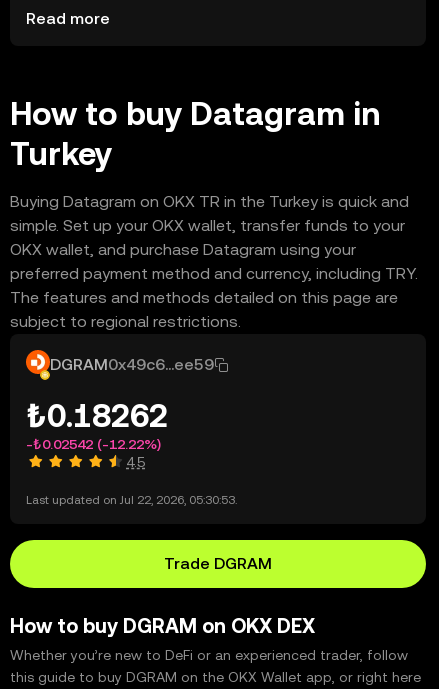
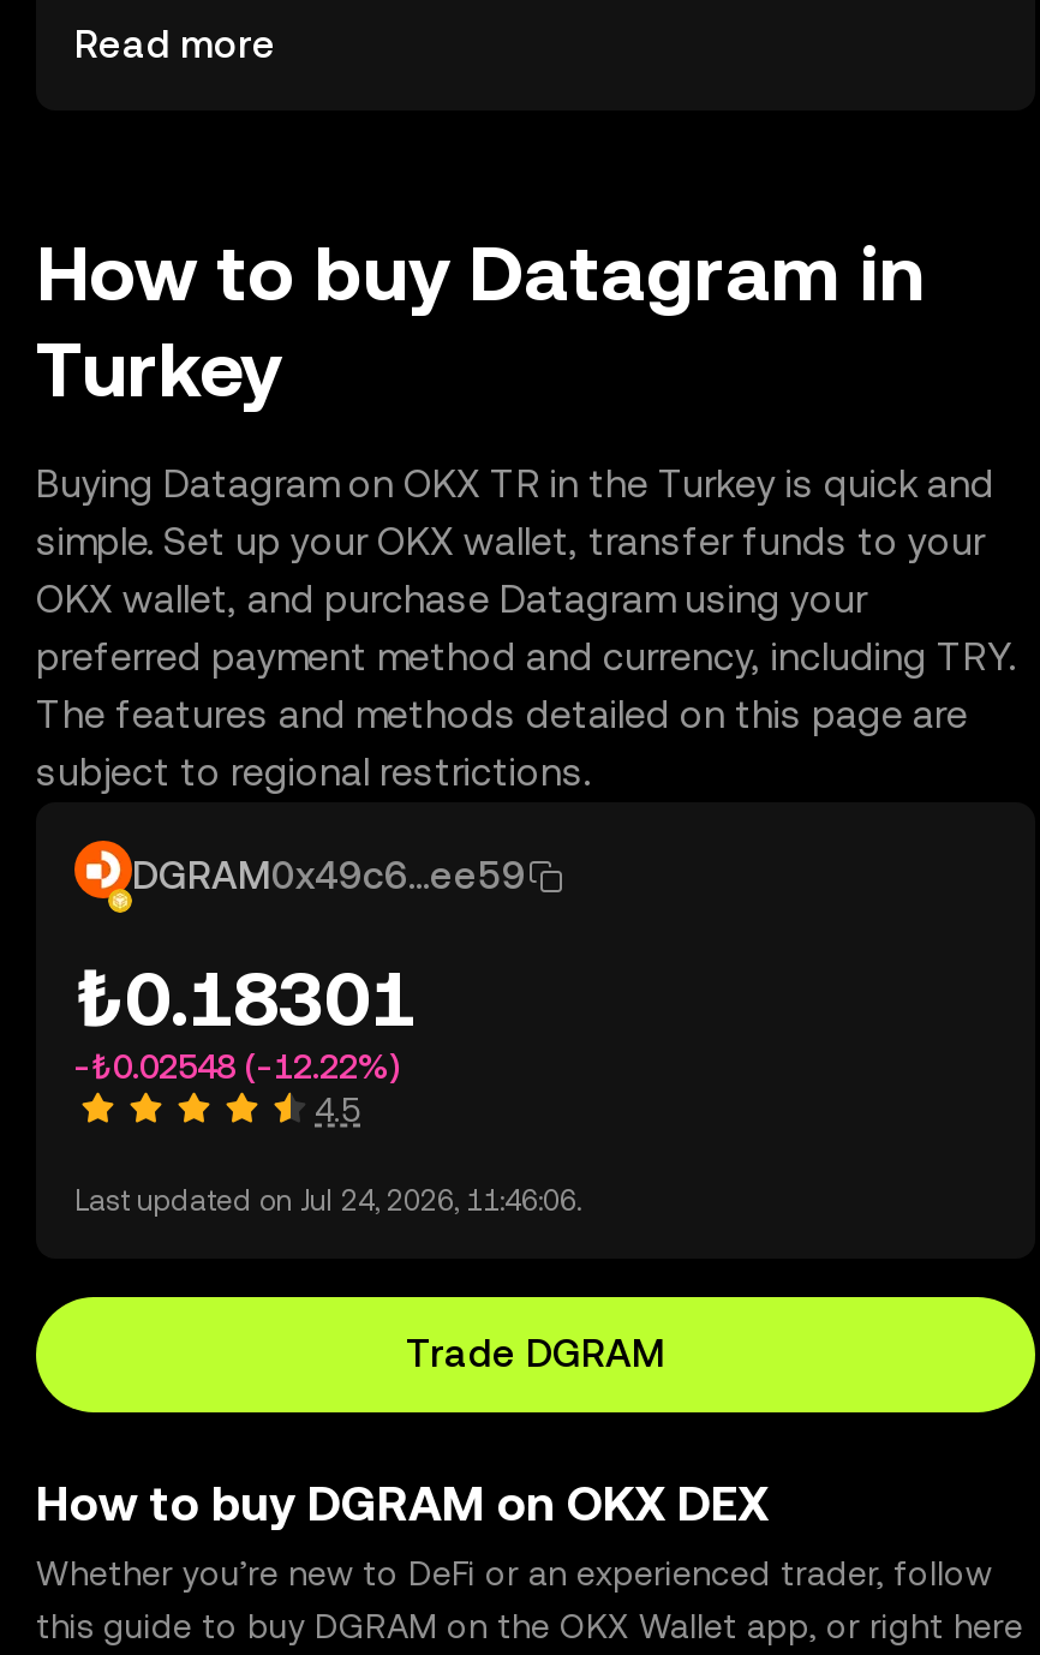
[26,397,168,434] ₺0.18262 -> [74,954,416,1042] ₺0.18301
[26,436,161,452] -₺0.02542 (-12.22%) -> [74,1047,399,1086] -₺0.02548 (-12.22%)
[26,493,237,507] Last updated on Jul 22, 2026, 05:30:53. -> [74,1184,581,1218] Last updated on Jul 24, 2026, 11:46:06.

